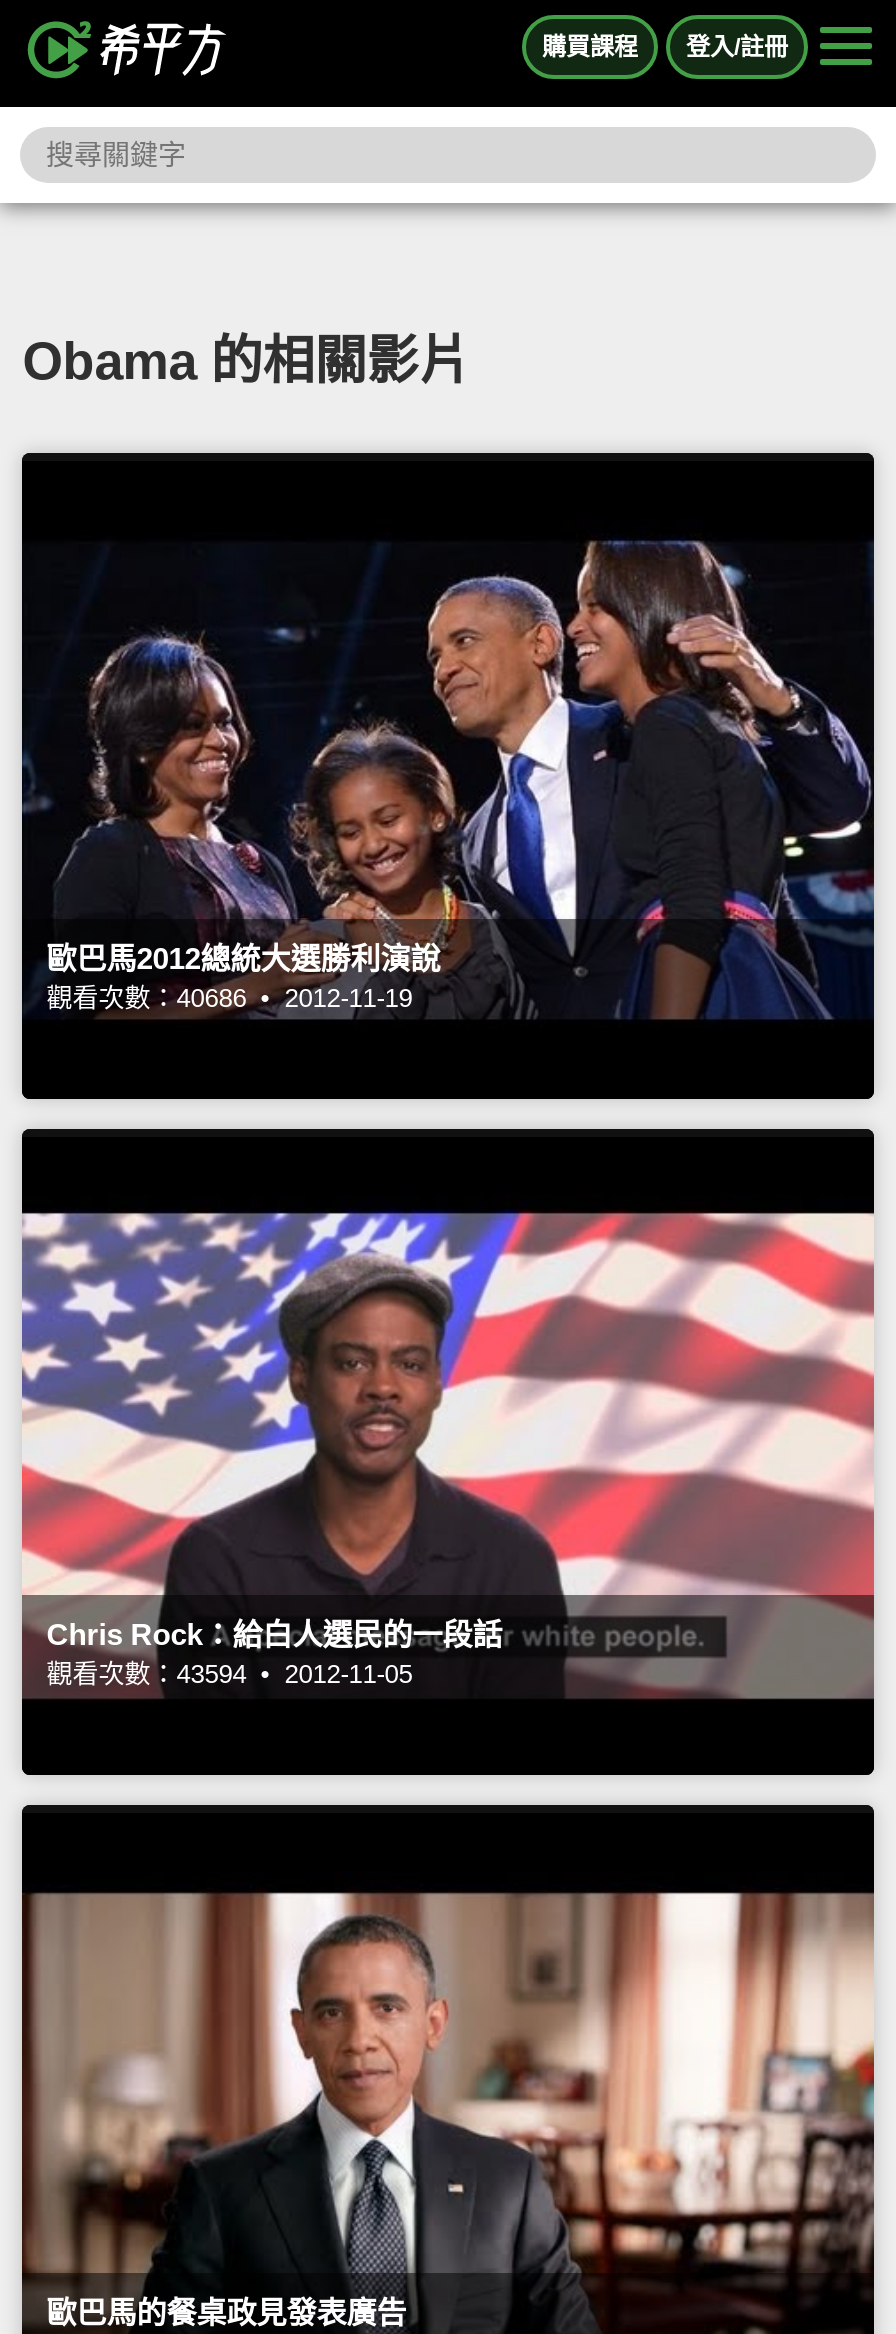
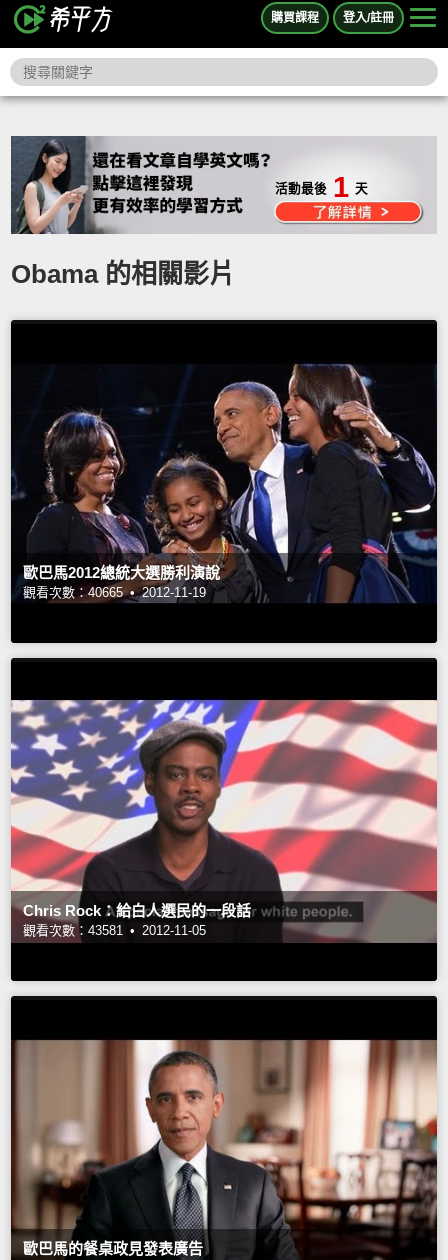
none -> [275,171,368,203] 活動最後 1 天
[46,983,412,1013] 觀看次數：40686 • 2012-11-19 -> [23,585,206,600] 觀看次數：40665 • 2012-11-19
[46,1660,412,1690] 觀看次數：43594 • 2012-11-05 -> [23,923,206,938] 觀看次數：43581 • 2012-11-05

